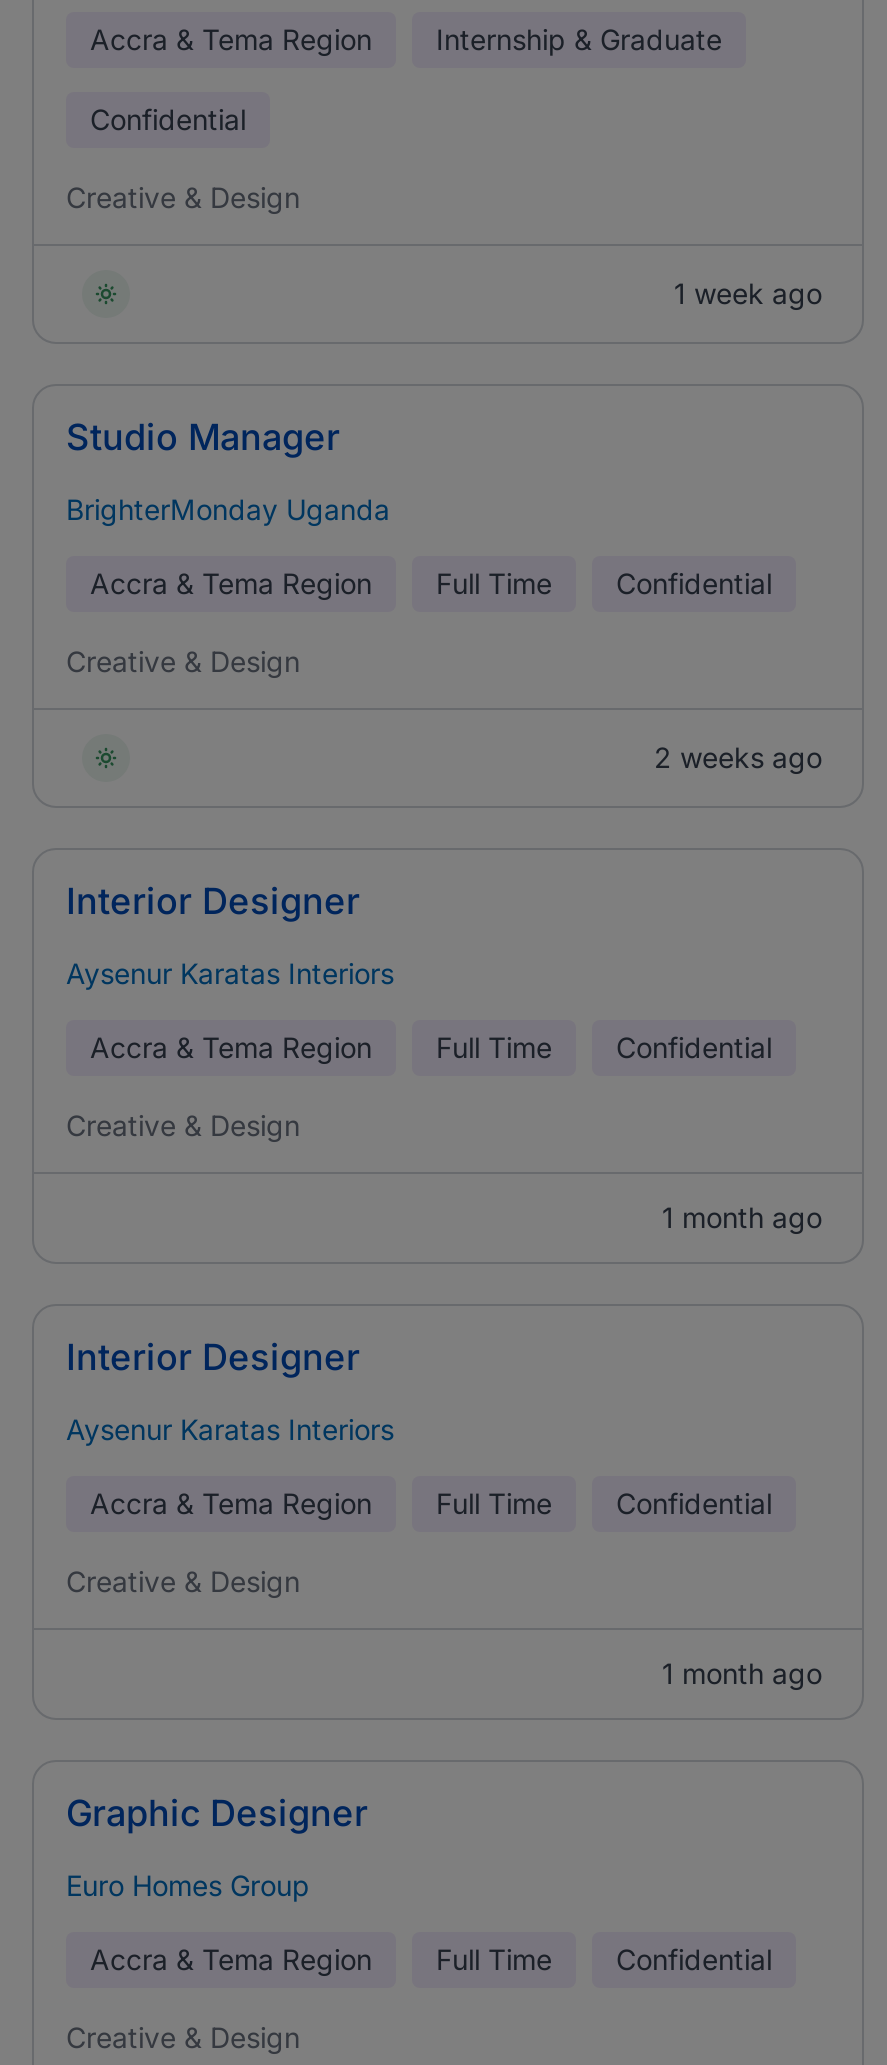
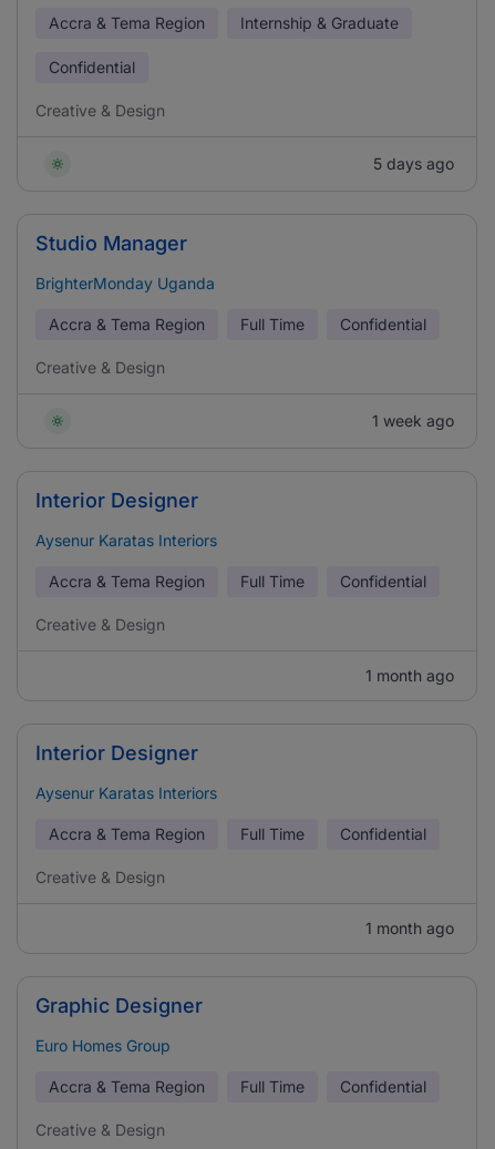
[674,276,822,310] 1 week ago -> [373,154,454,173] 5 days ago
[654,740,822,774] 2 weeks ago -> [372,411,454,430] 1 week ago

